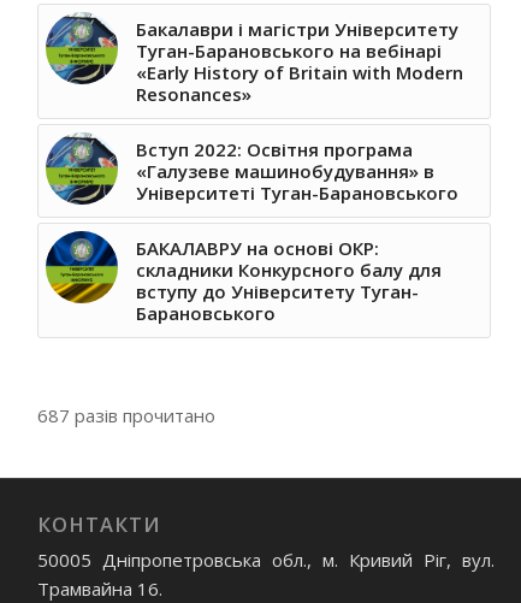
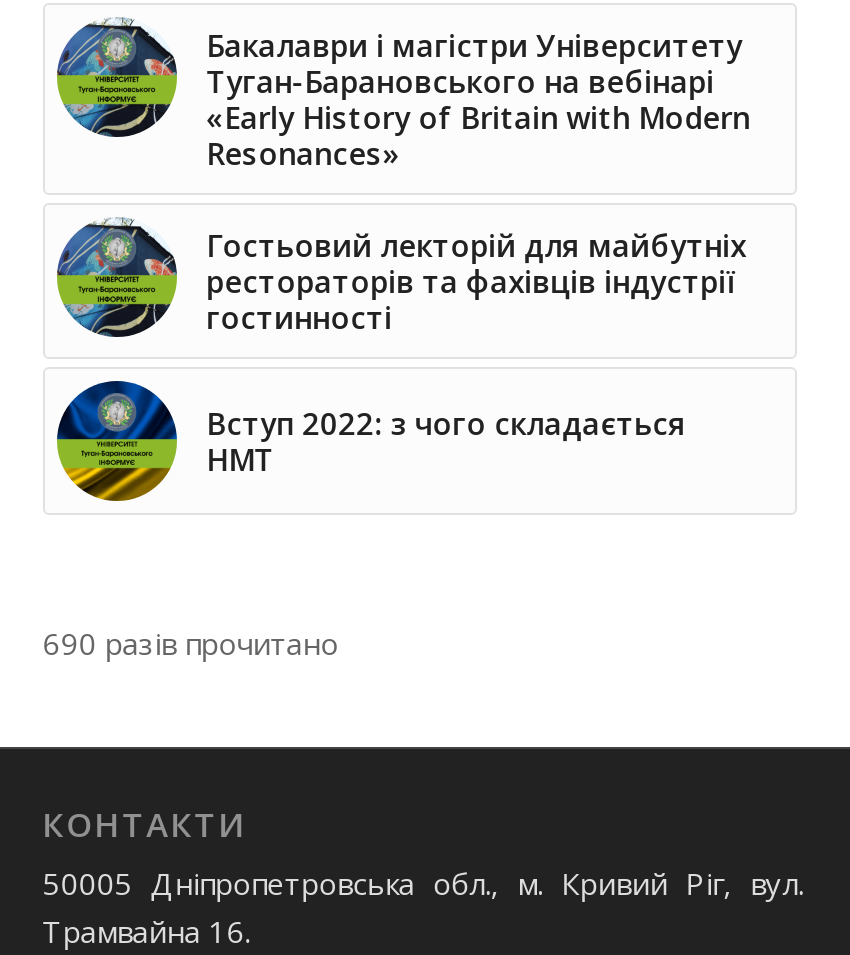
[135,137,458,204] Вступ 2022: Освітня програма | «Галузеве машинобудування» в | Університеті Туган-Барановського -> [206,224,746,336] Гостьовий лекторій для майбутніх | рестораторів та фахівців індустрії | гостинності
[135,236,441,325] БАКАЛАВРУ на основі ОКР: | складники Конкурсного балу для | вступу до Університету Туган- | Барановського -> [206,402,686,478] Вступ 2022: з чого складається | НМТ
[37,403,215,427] 687 разів прочитано -> [42,622,338,662] 690 разів прочитано

